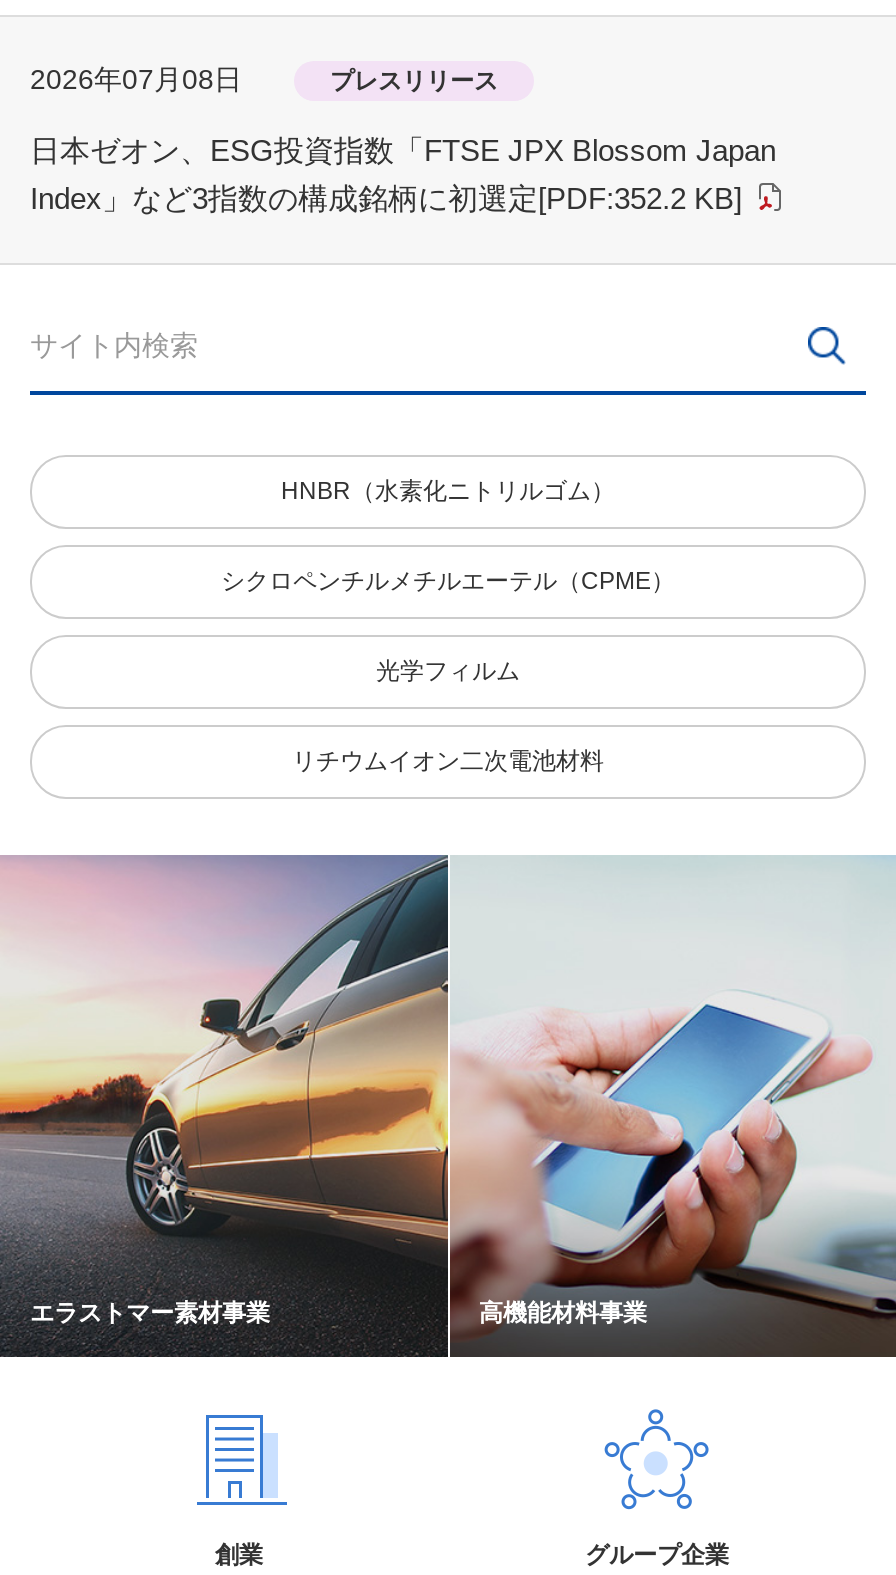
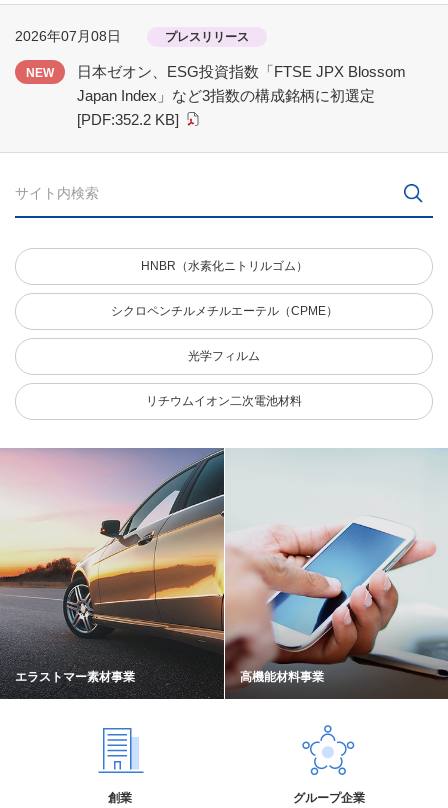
[30,134,776,216] 日本ゼオン、ESG投資指数「FTSE JPX Blossom Japan | Index」など3指数の構成銘柄に初選定[PDF:352.2 KB] -> [26,63,406,128] NEW | 日本ゼオン、ESG投資指数「FTSE JPX Blossom | Japan Index」など3指数の構成銘柄に初選定 | [PDF:352.2 KB]

